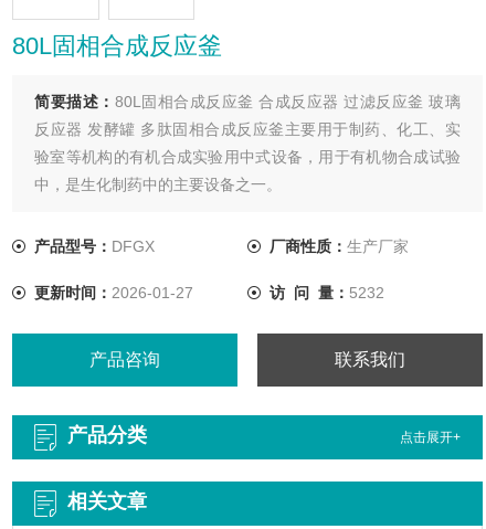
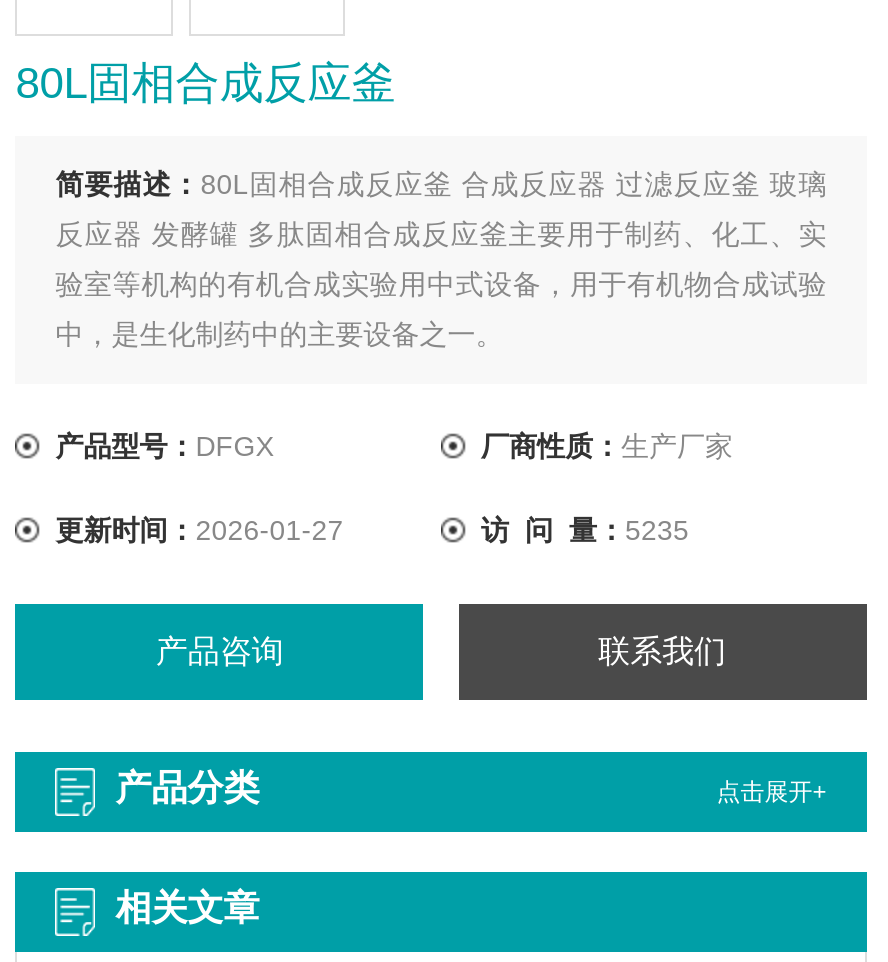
[270,284,384,301] 访 问 量：5232 -> [481,514,689,546] 访 问 量：5235

